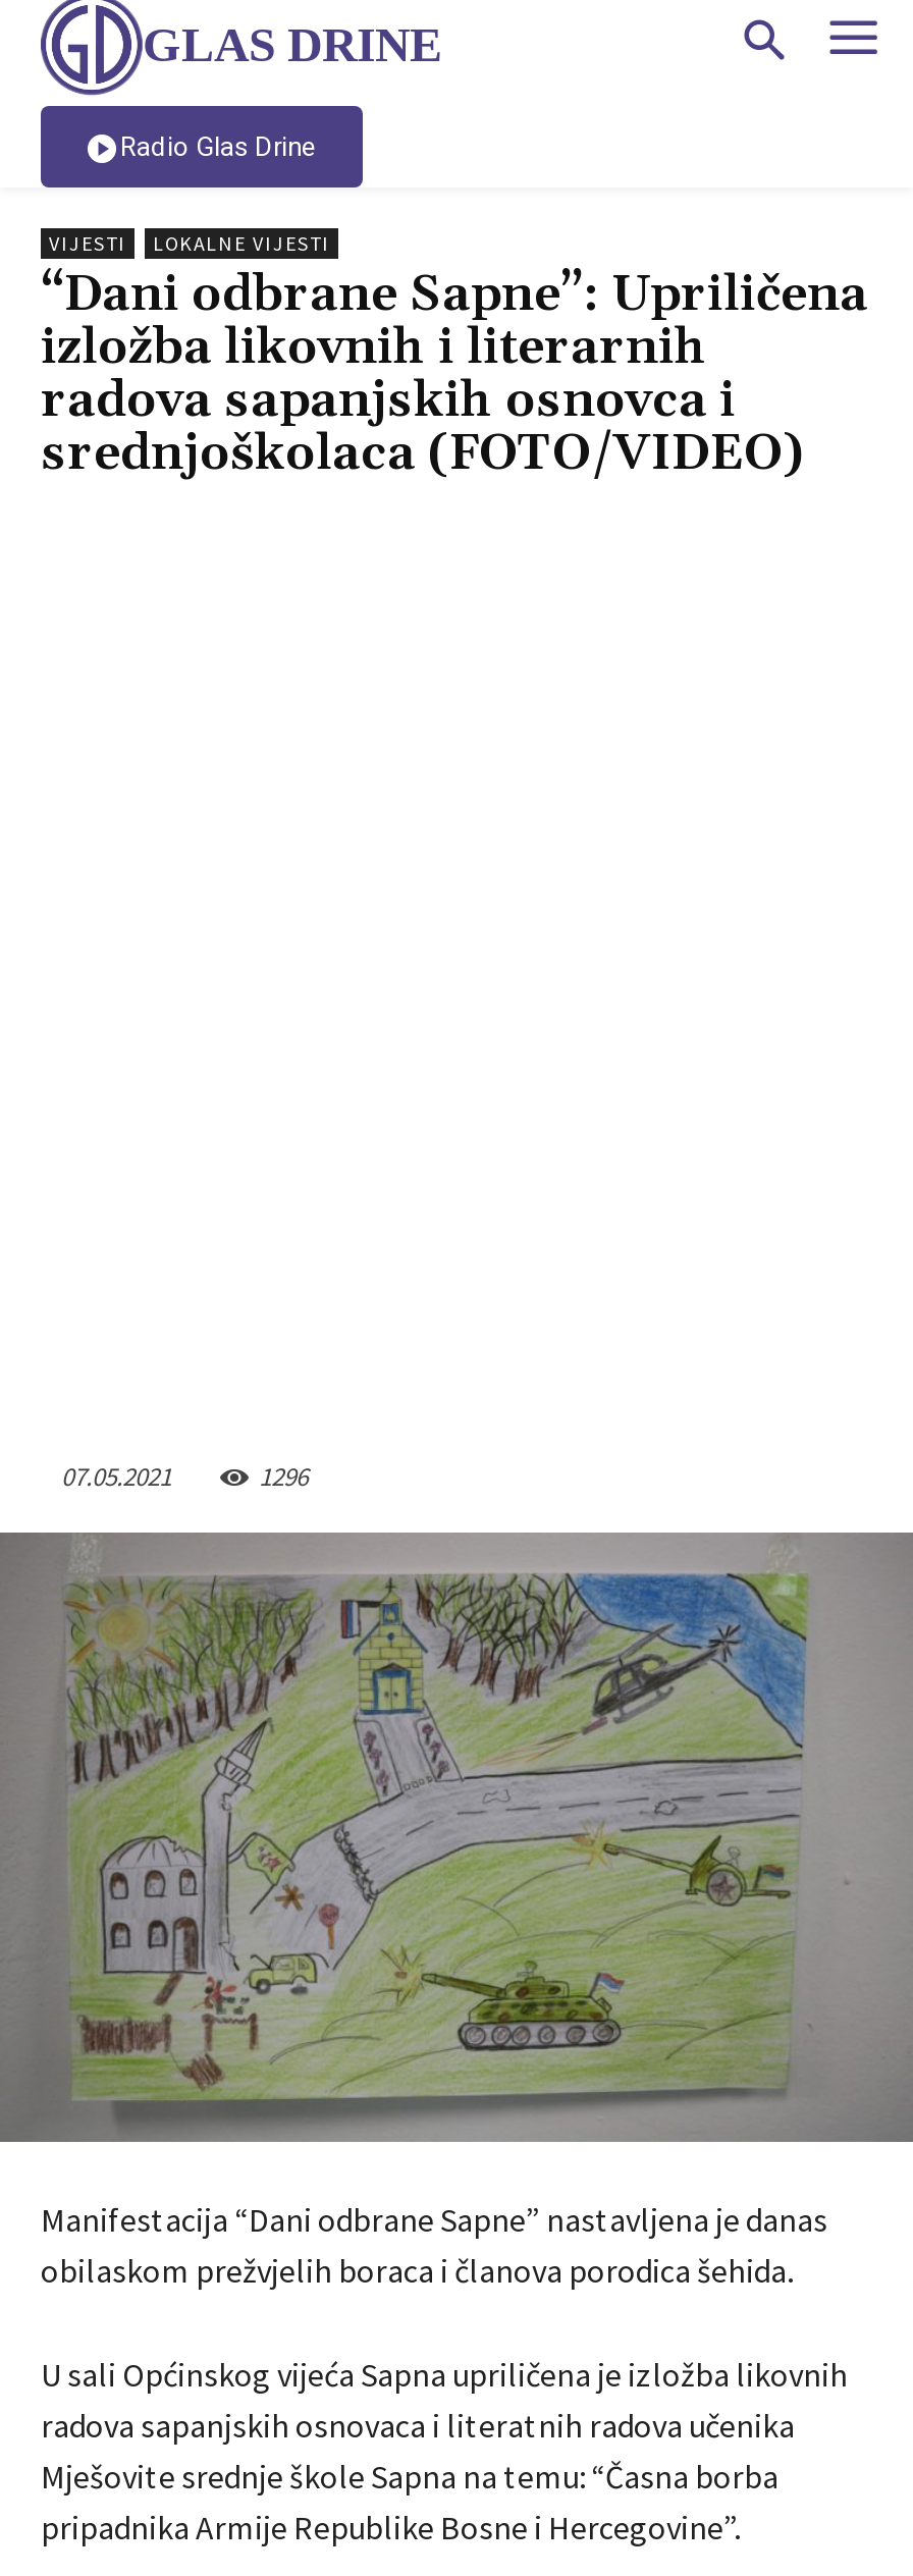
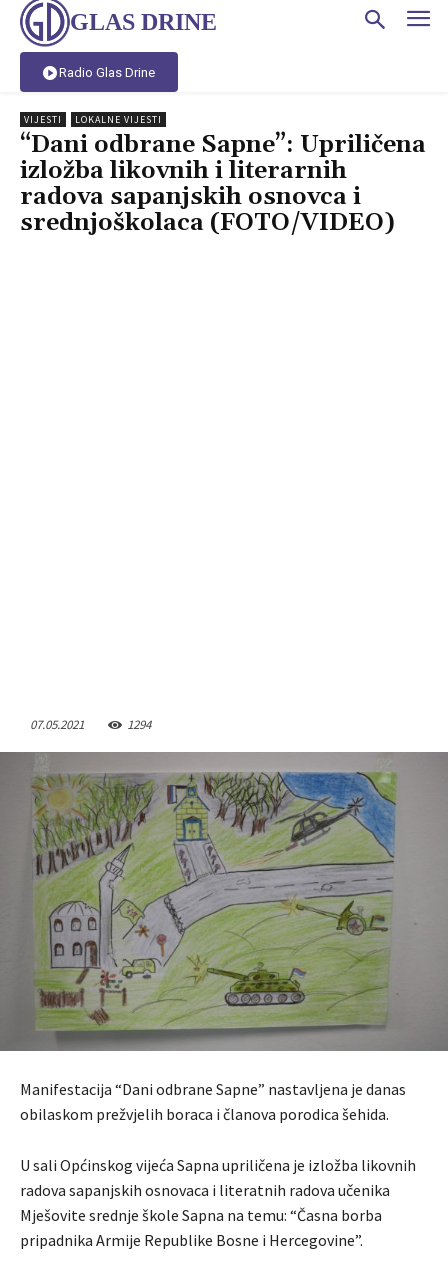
[259,1459,308,1494] 1296 -> [127,716,151,733] 1294

